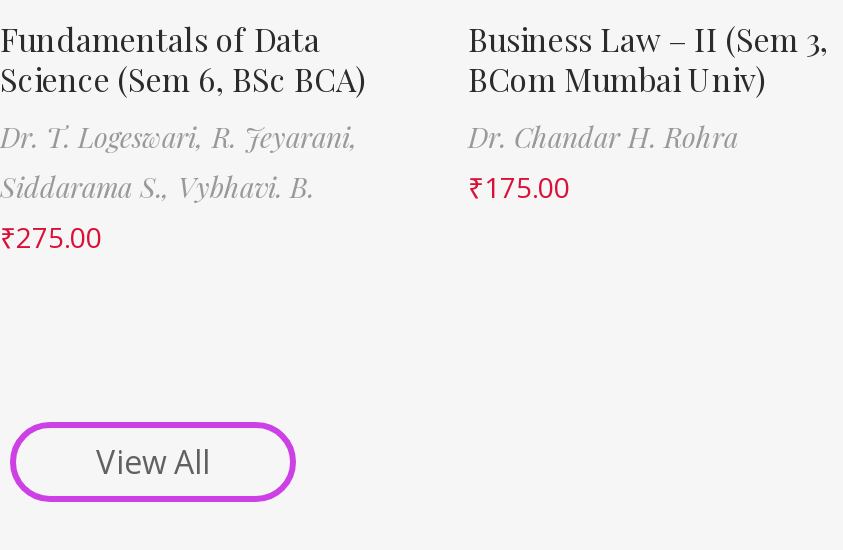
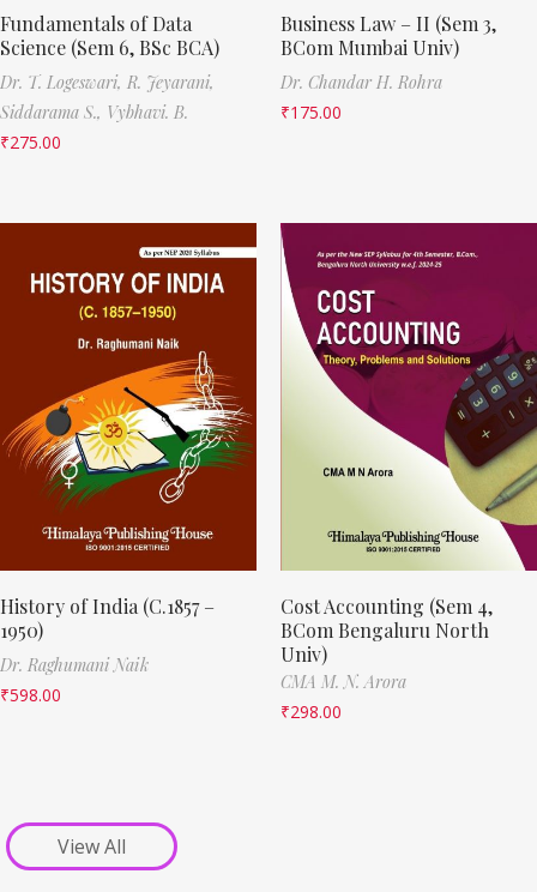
none -> [0,222,258,706] [image] | History of India (C.1857 – | 1950) | Dr. Raghumani Naik | ₹598.00
none -> [279,222,533,723] [image] | Cost Accounting (Sem 4, | BCom Bengaluru North | Univ) | CMA M. N. Arora | ₹298.00

